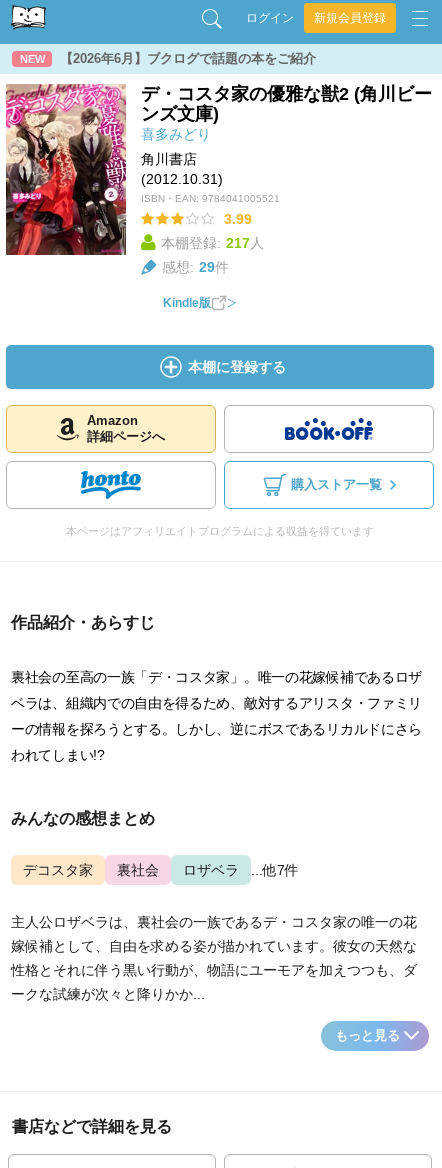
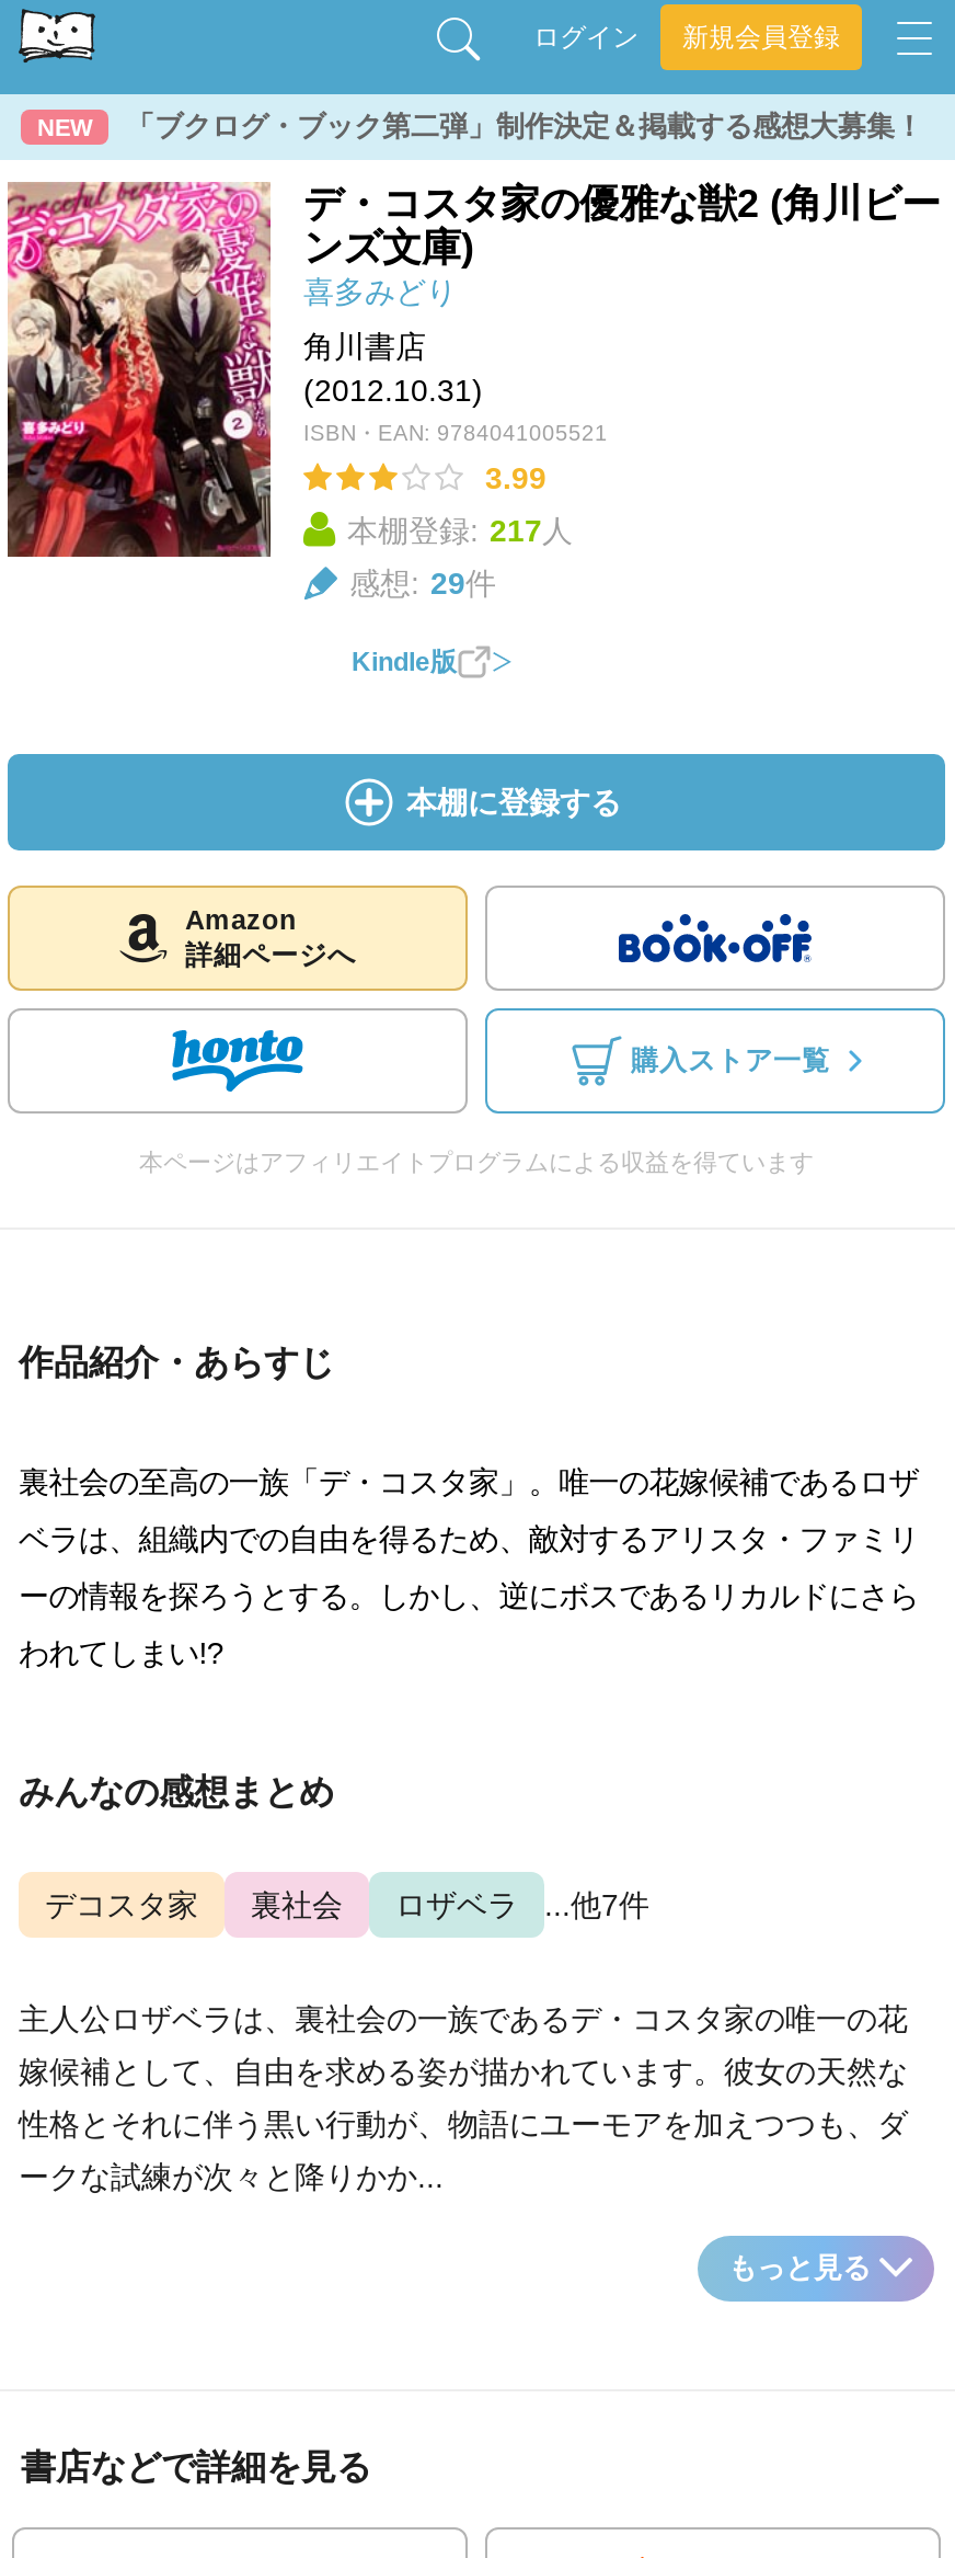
[60,51,316,66] 【2026年6月】ブクログで話題の本をご紹介 -> [126,110,923,142] 「ブクログ・ブック第二弾」制作決定＆掲載する感想大募集！

